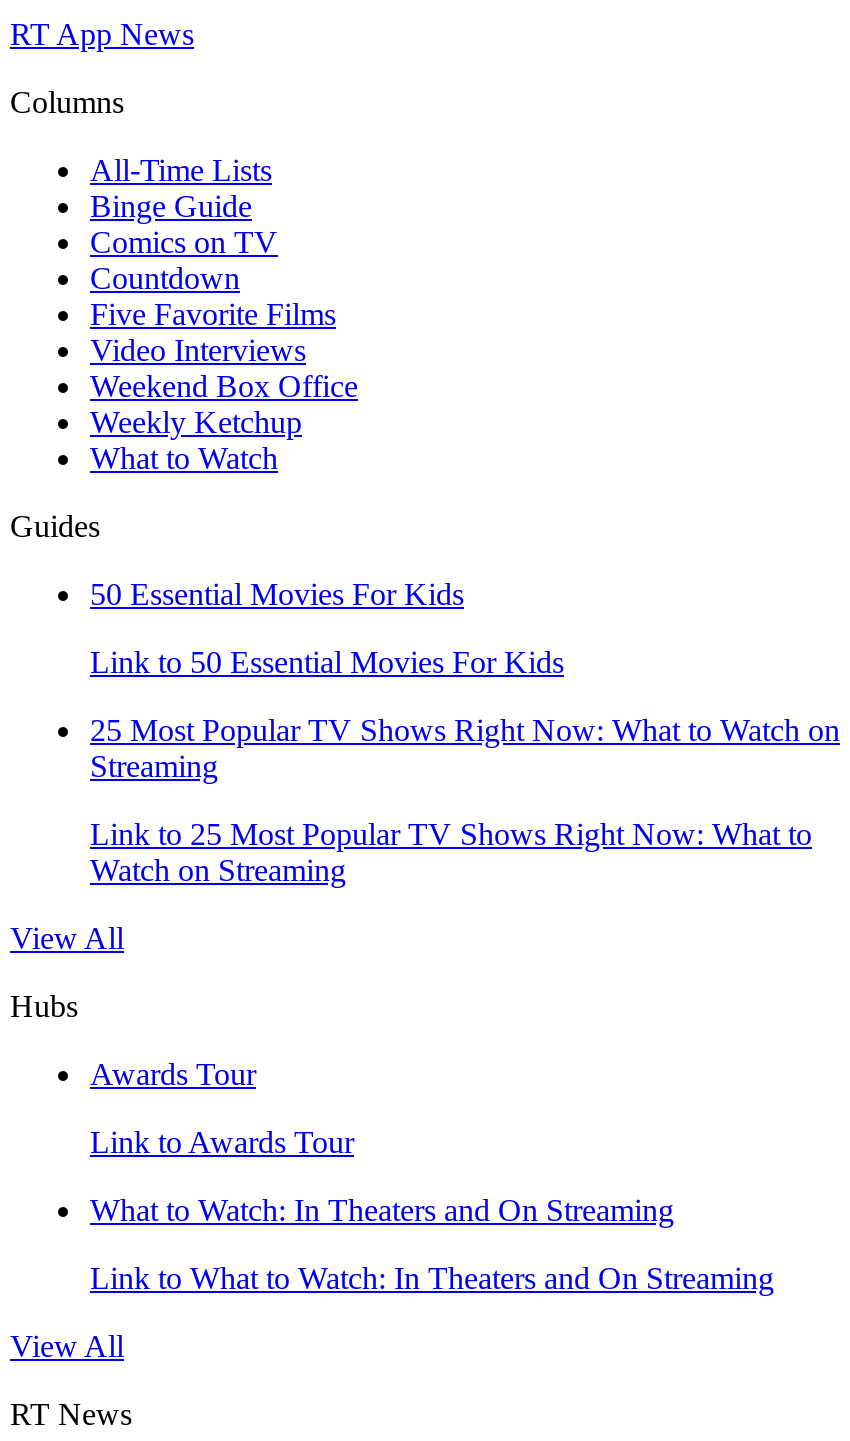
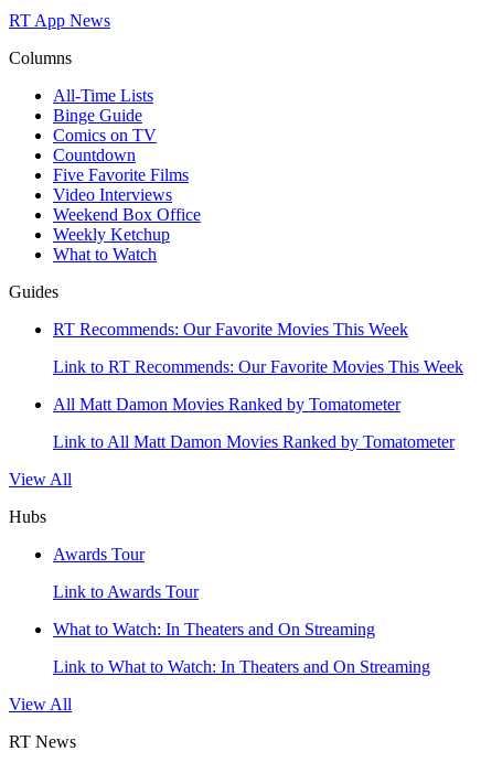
[90,577,464,611] 50 Essential Movies For Kids -> [53,320,408,339] RT Recommends: Our Favorite Movies This Week
[90,645,564,679] Link to 50 Essential Movies For Kids -> [53,357,463,376] Link to RT Recommends: Our Favorite Movies This Week
[90,713,840,783] 25 Most Popular TV Shows Right Now: What to Watch on | Streaming -> [53,395,400,414] All Matt Damon Movies Ranked by Tomatometer
[90,817,812,887] Link to 25 Most Popular TV Shows Right Now: What to | Watch on Streaming -> [53,432,455,451] Link to All Matt Damon Movies Ranked by Tomatometer

